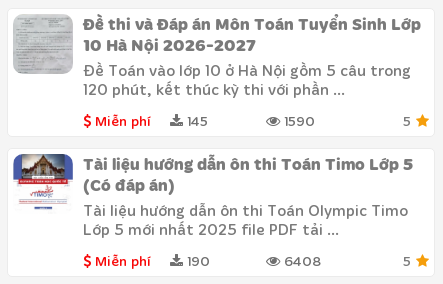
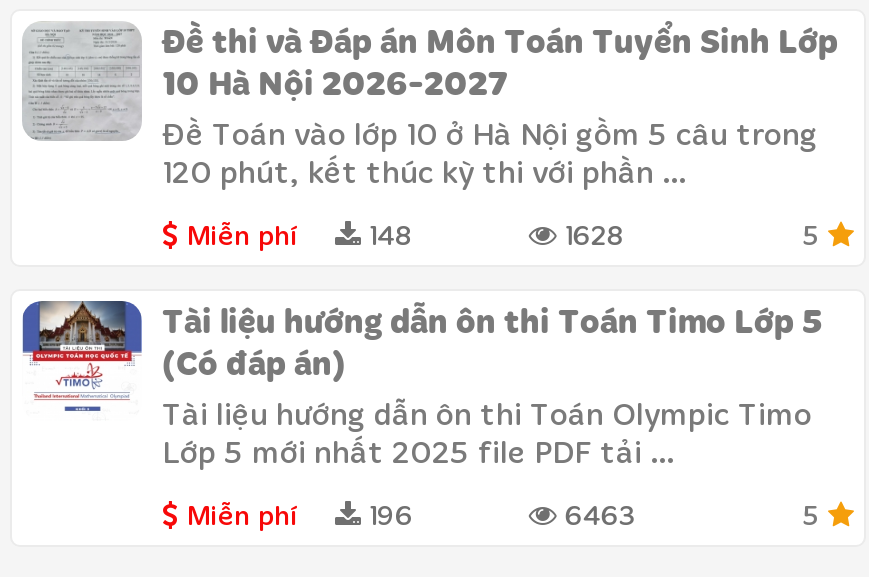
[91,111,207,130] Miễn phí 145 -> [178,215,413,253] Miễn phí 148
[280,111,315,130] 1590 -> [557,215,625,253] 1628
[91,251,209,270] Miễn phí 190 -> [178,495,413,533] Miễn phí 196
[280,251,321,270] 6408 -> [557,495,637,533] 6463

